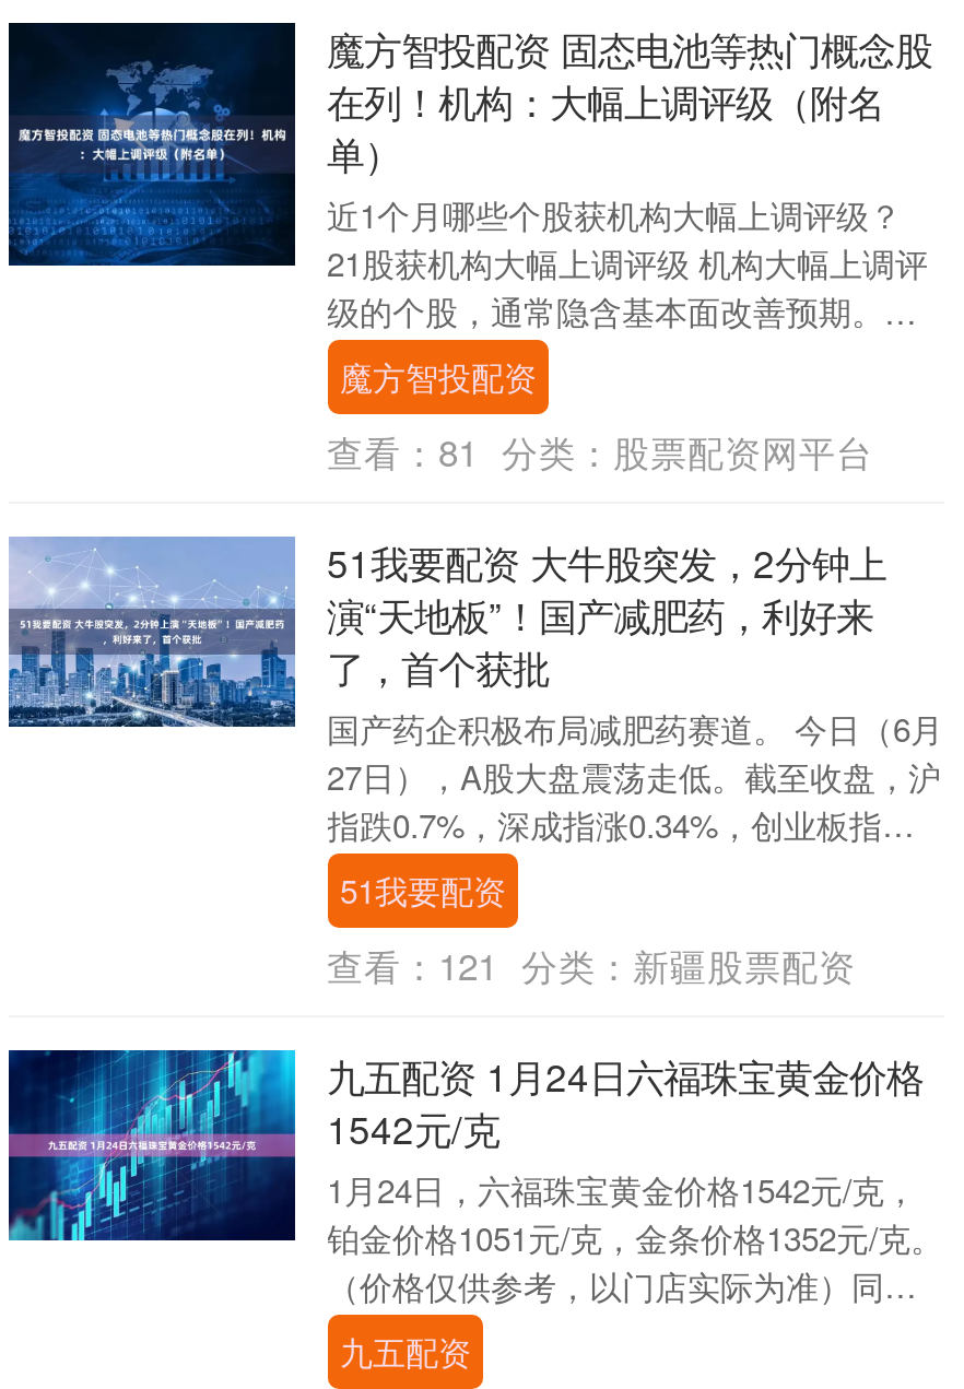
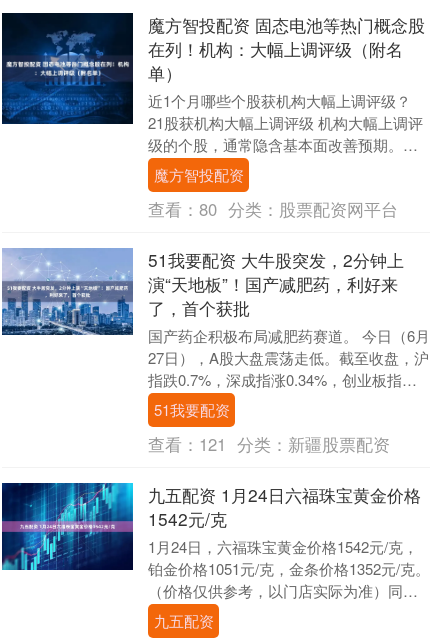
[327,424,873,477] 查看：81 分类：股票配资网平台 -> [147,197,397,221] 查看：80 分类：股票配资网平台

